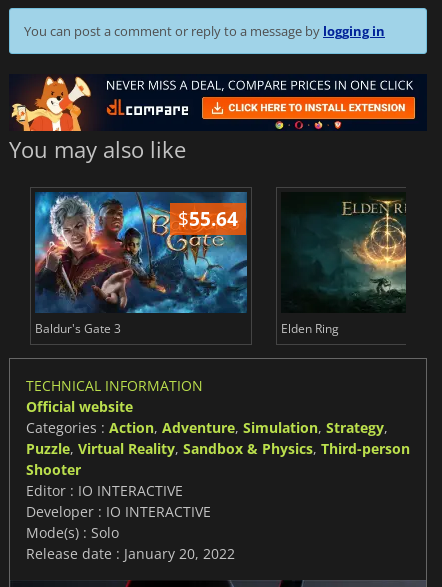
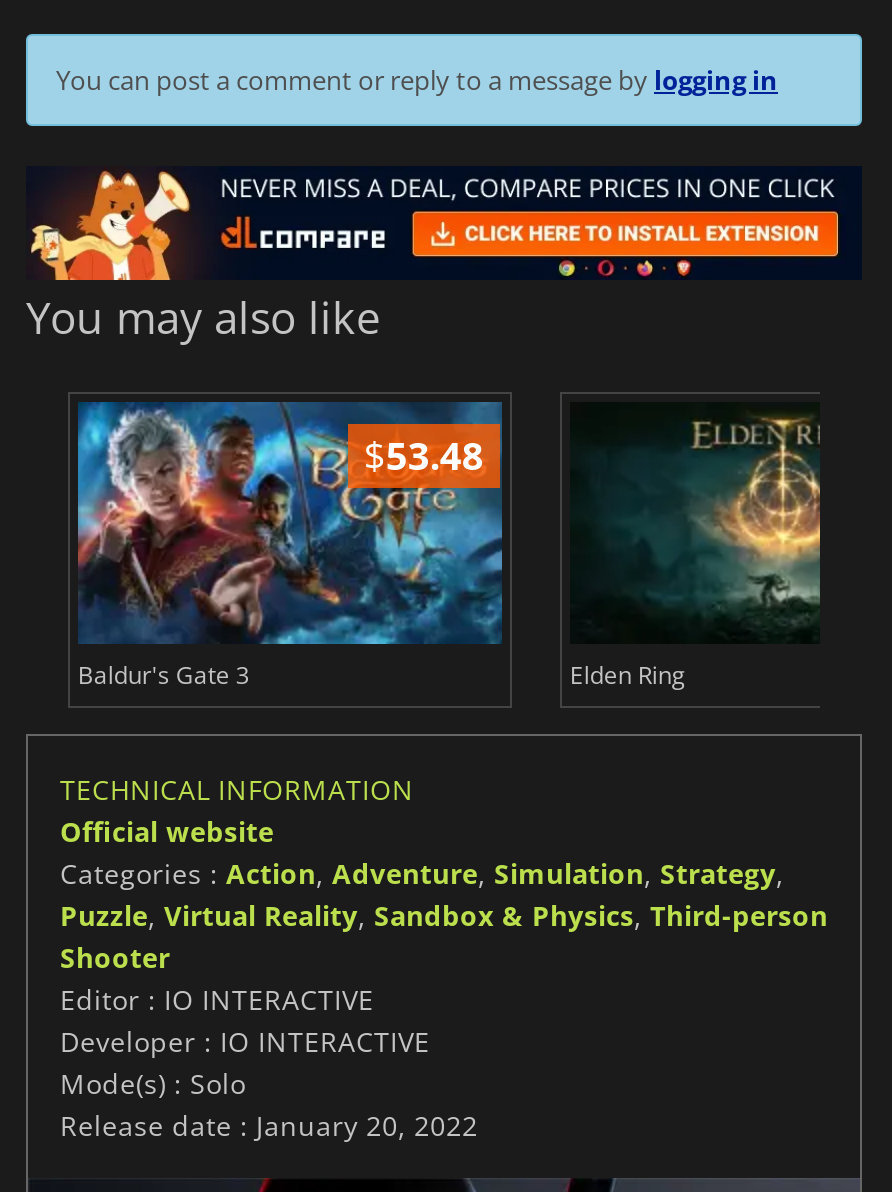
[178,205,238,232] $55.64 -> [364,428,484,482] $53.48

